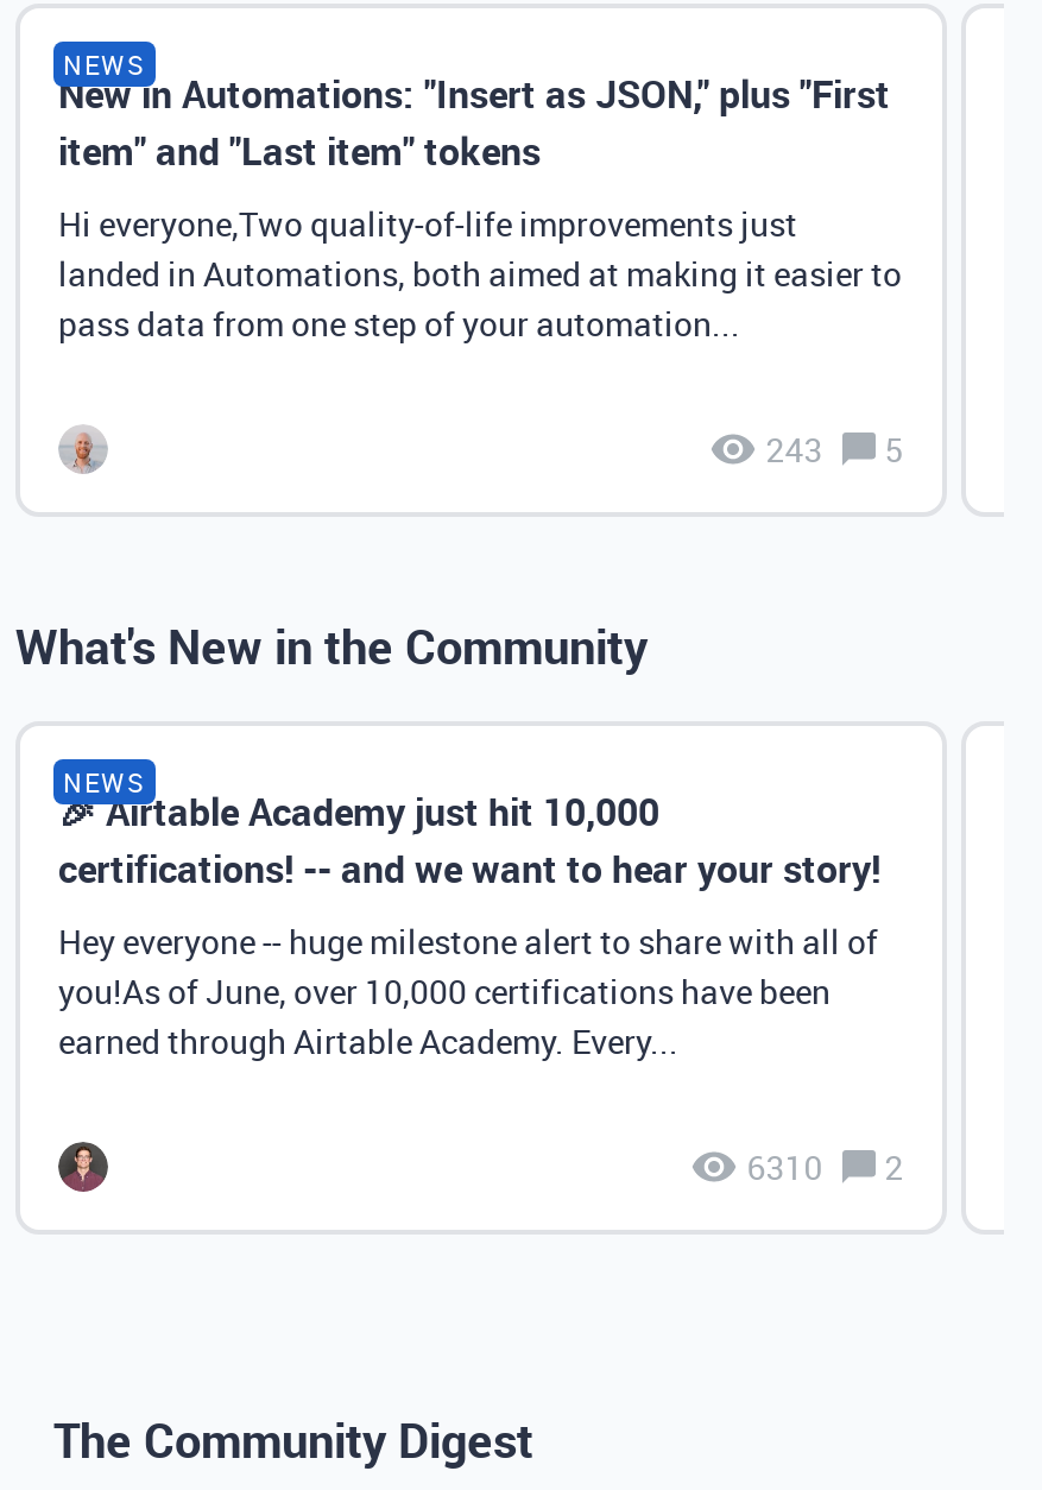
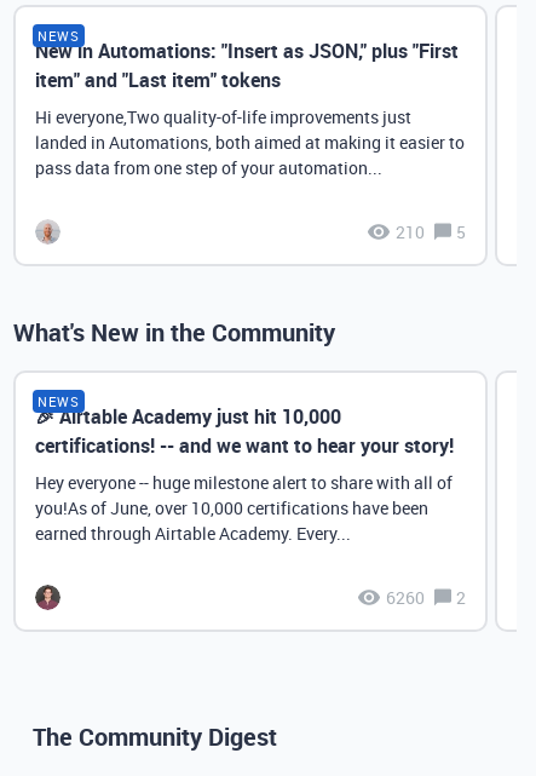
[766,427,904,472] 243 5 -> [395,220,466,243] 210 5
[747,1144,904,1189] 6310 2 -> [386,586,466,609] 6260 2

